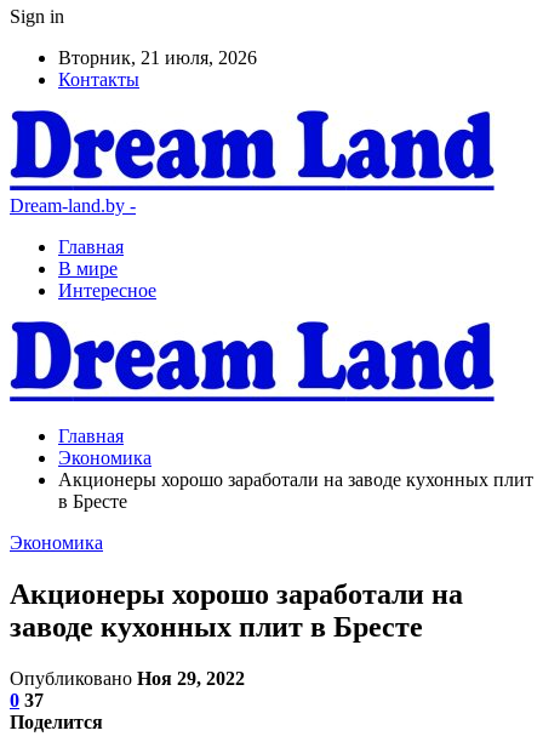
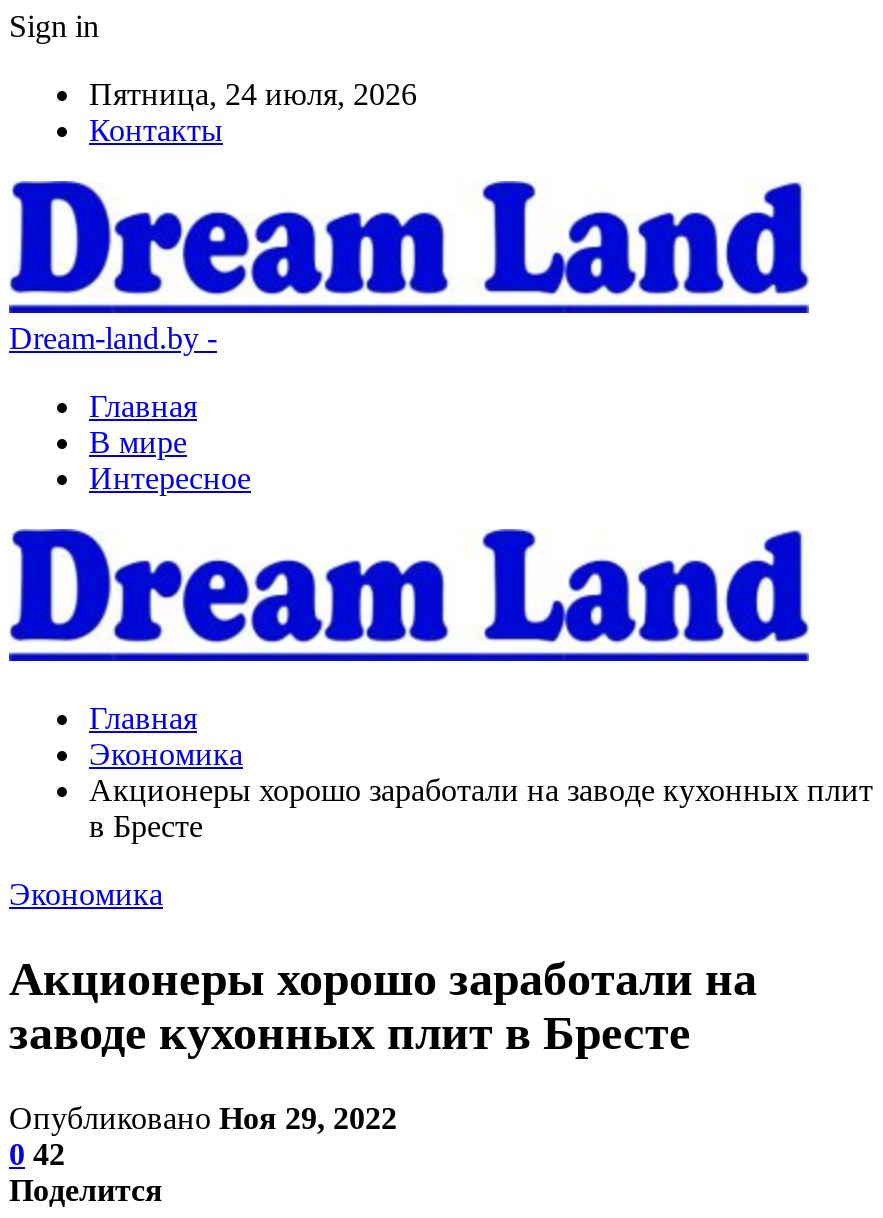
[58,47,257,68] Вторник, 21 июля, 2026 -> [89,77,417,111] Пятница, 24 июля, 2026
[10,690,44,710] 0 37 -> [9,1137,65,1171] 0 42

